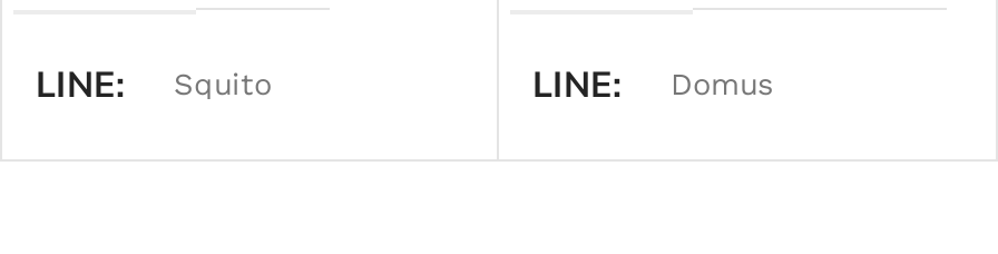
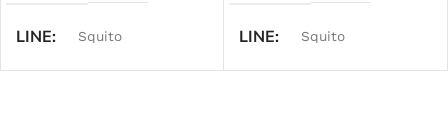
[671,65,773,101] Domus -> [301,28,345,44] Squito

